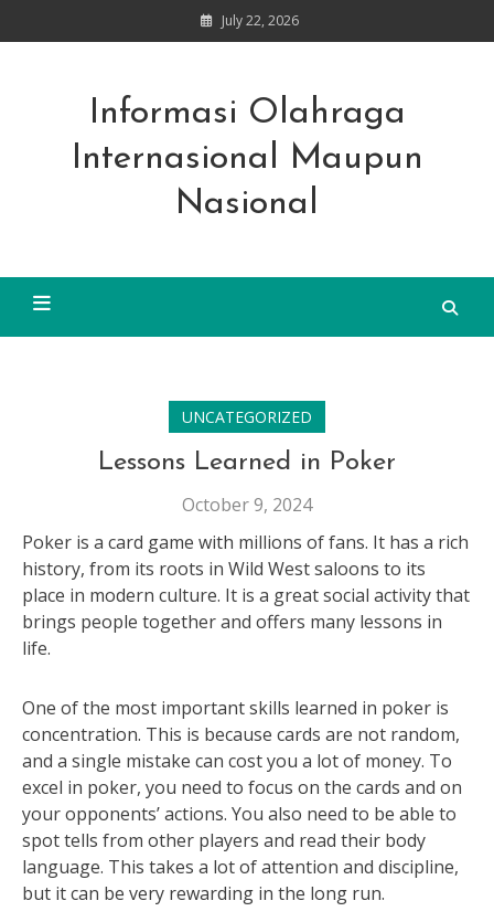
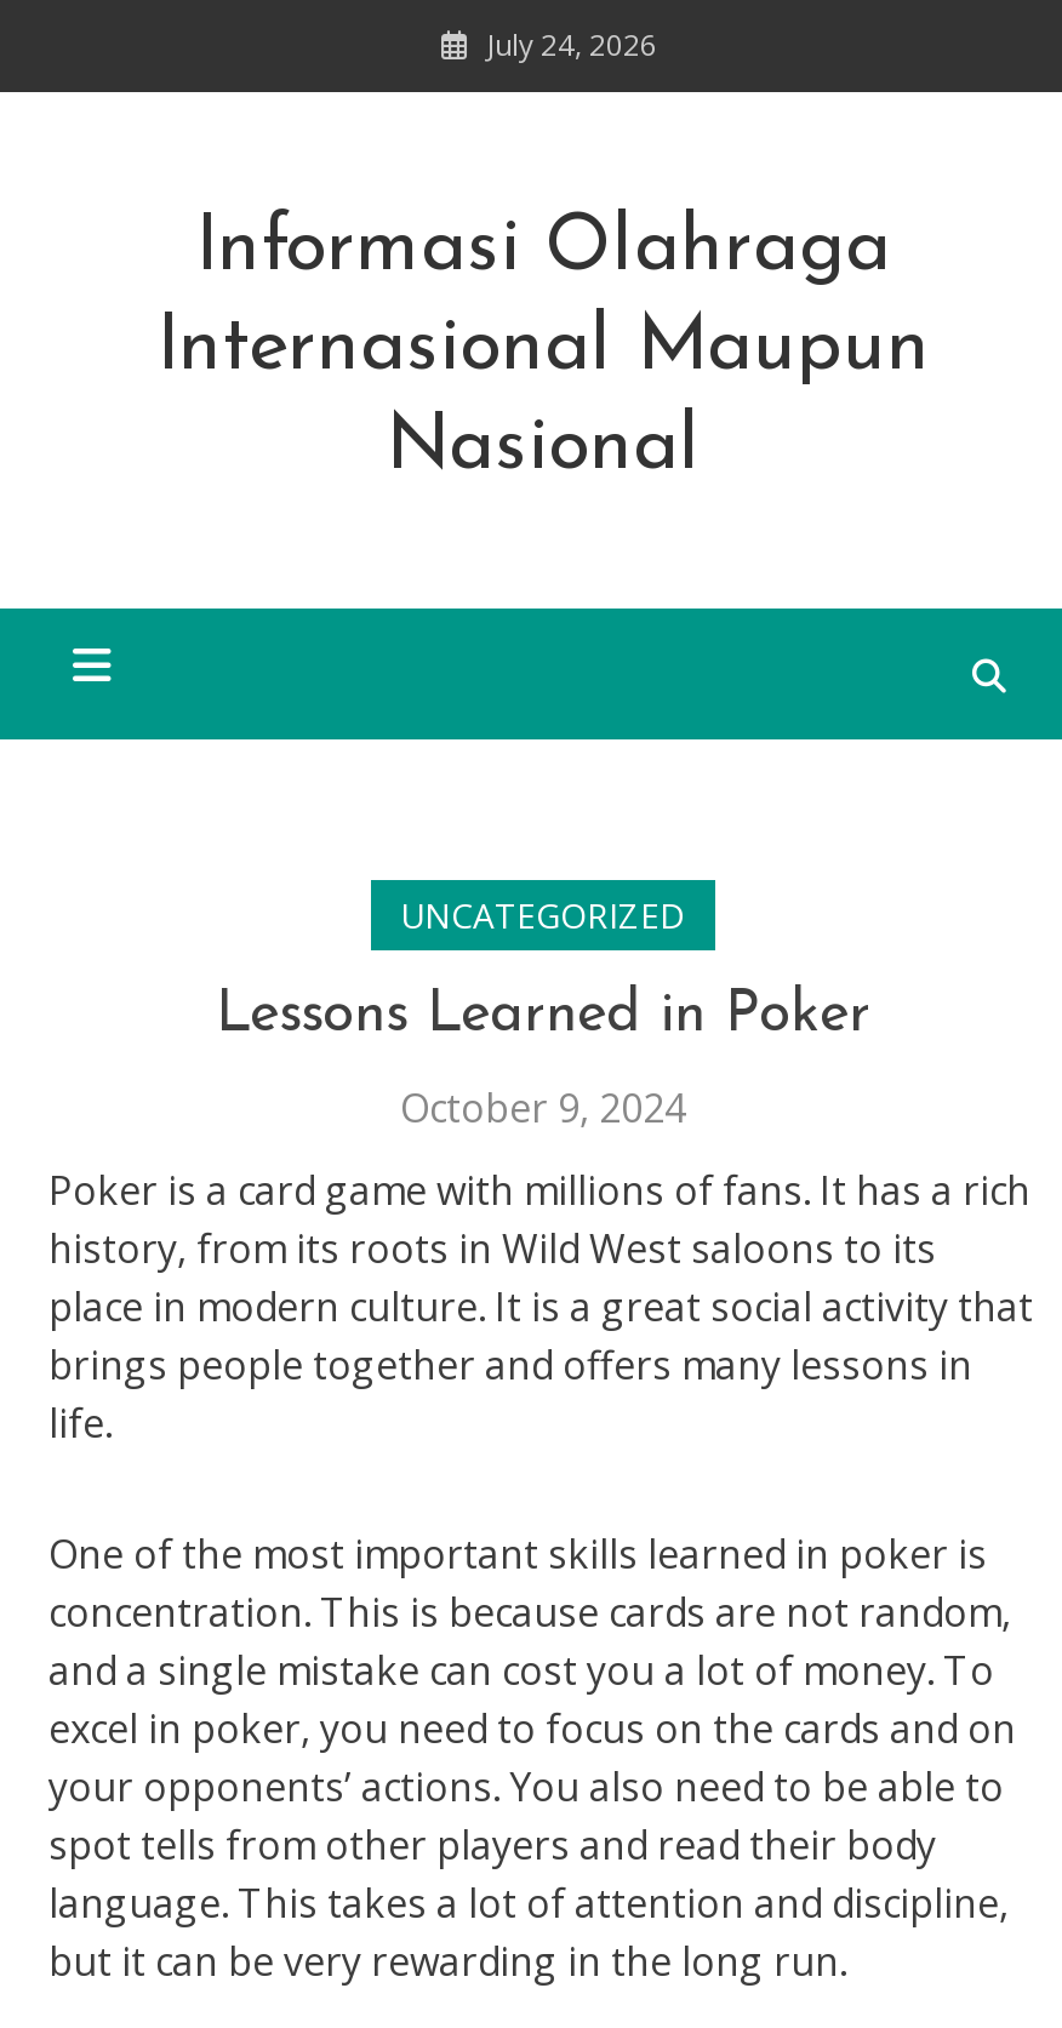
[218,11,299,30] July 22, 2026 -> [480,24,657,65] July 24, 2026

